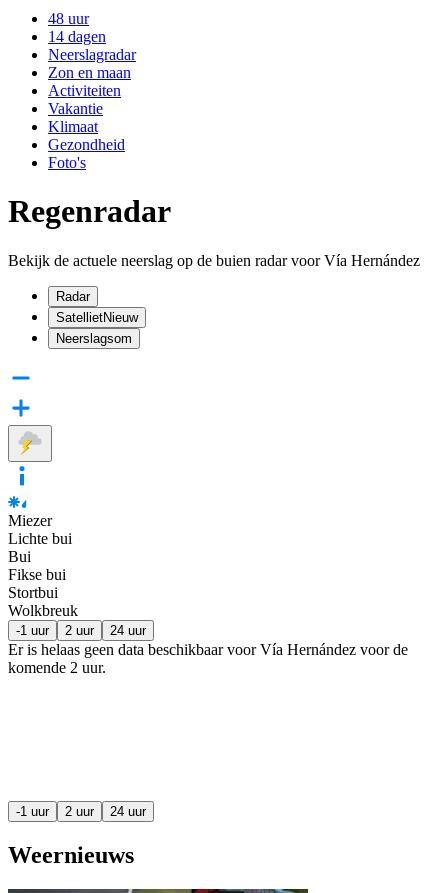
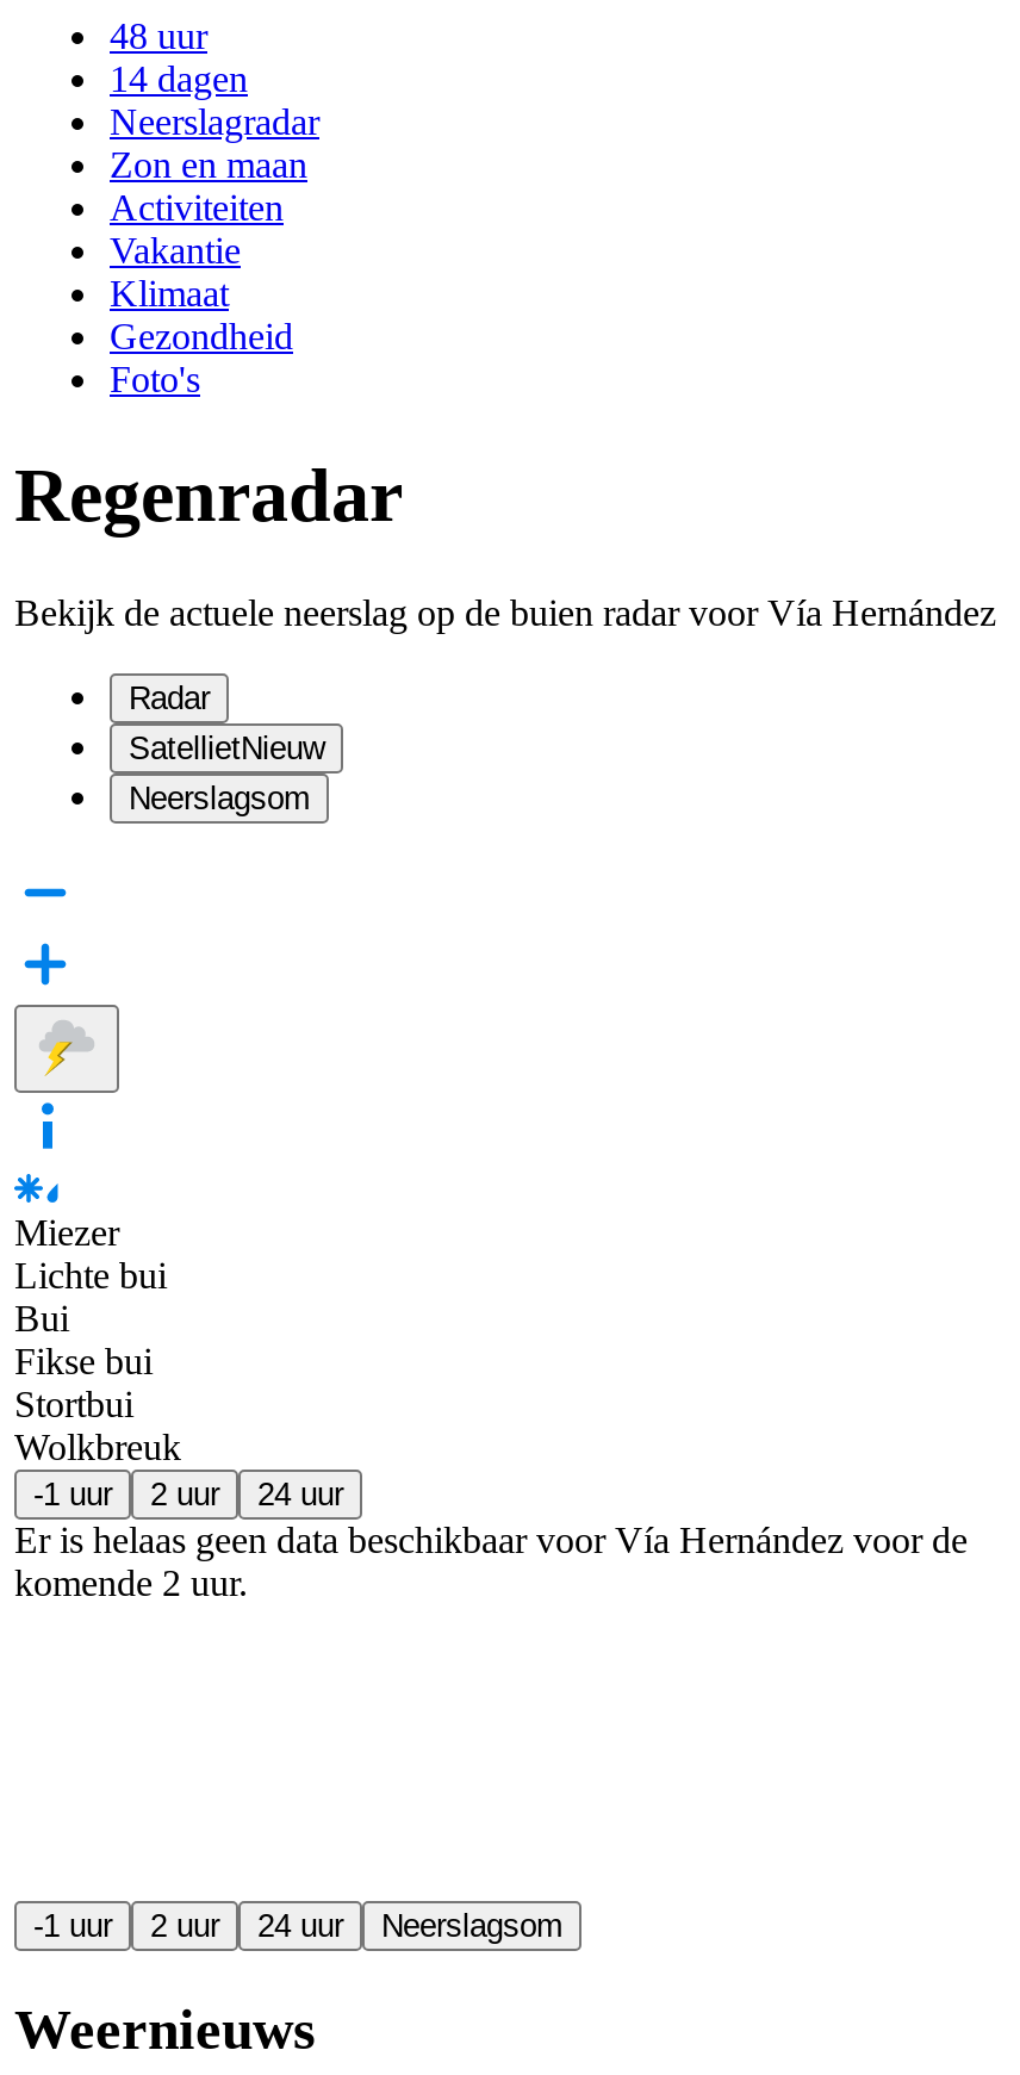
none -> [381,1908,562,1944] Neerslagsom

